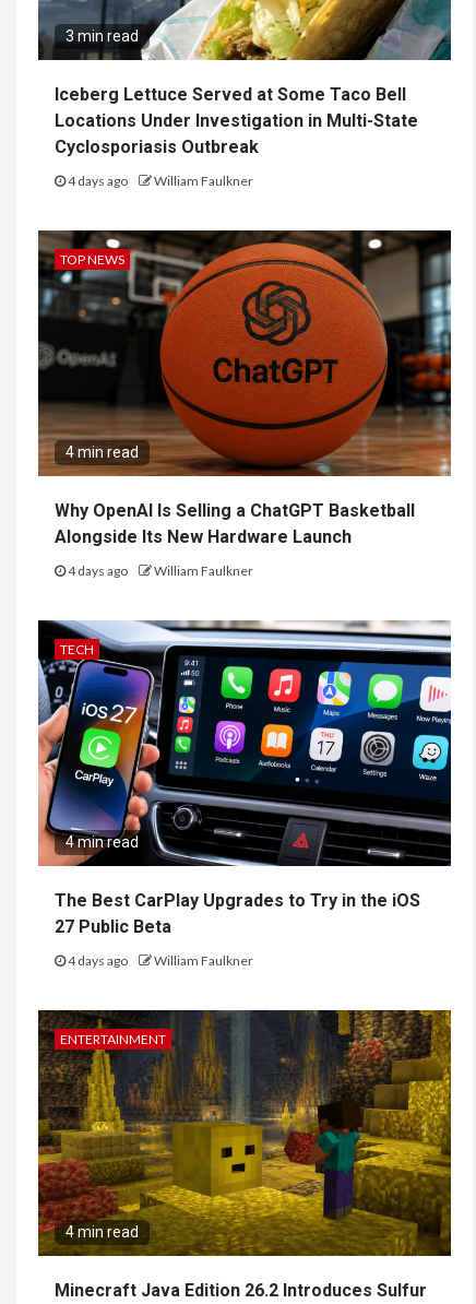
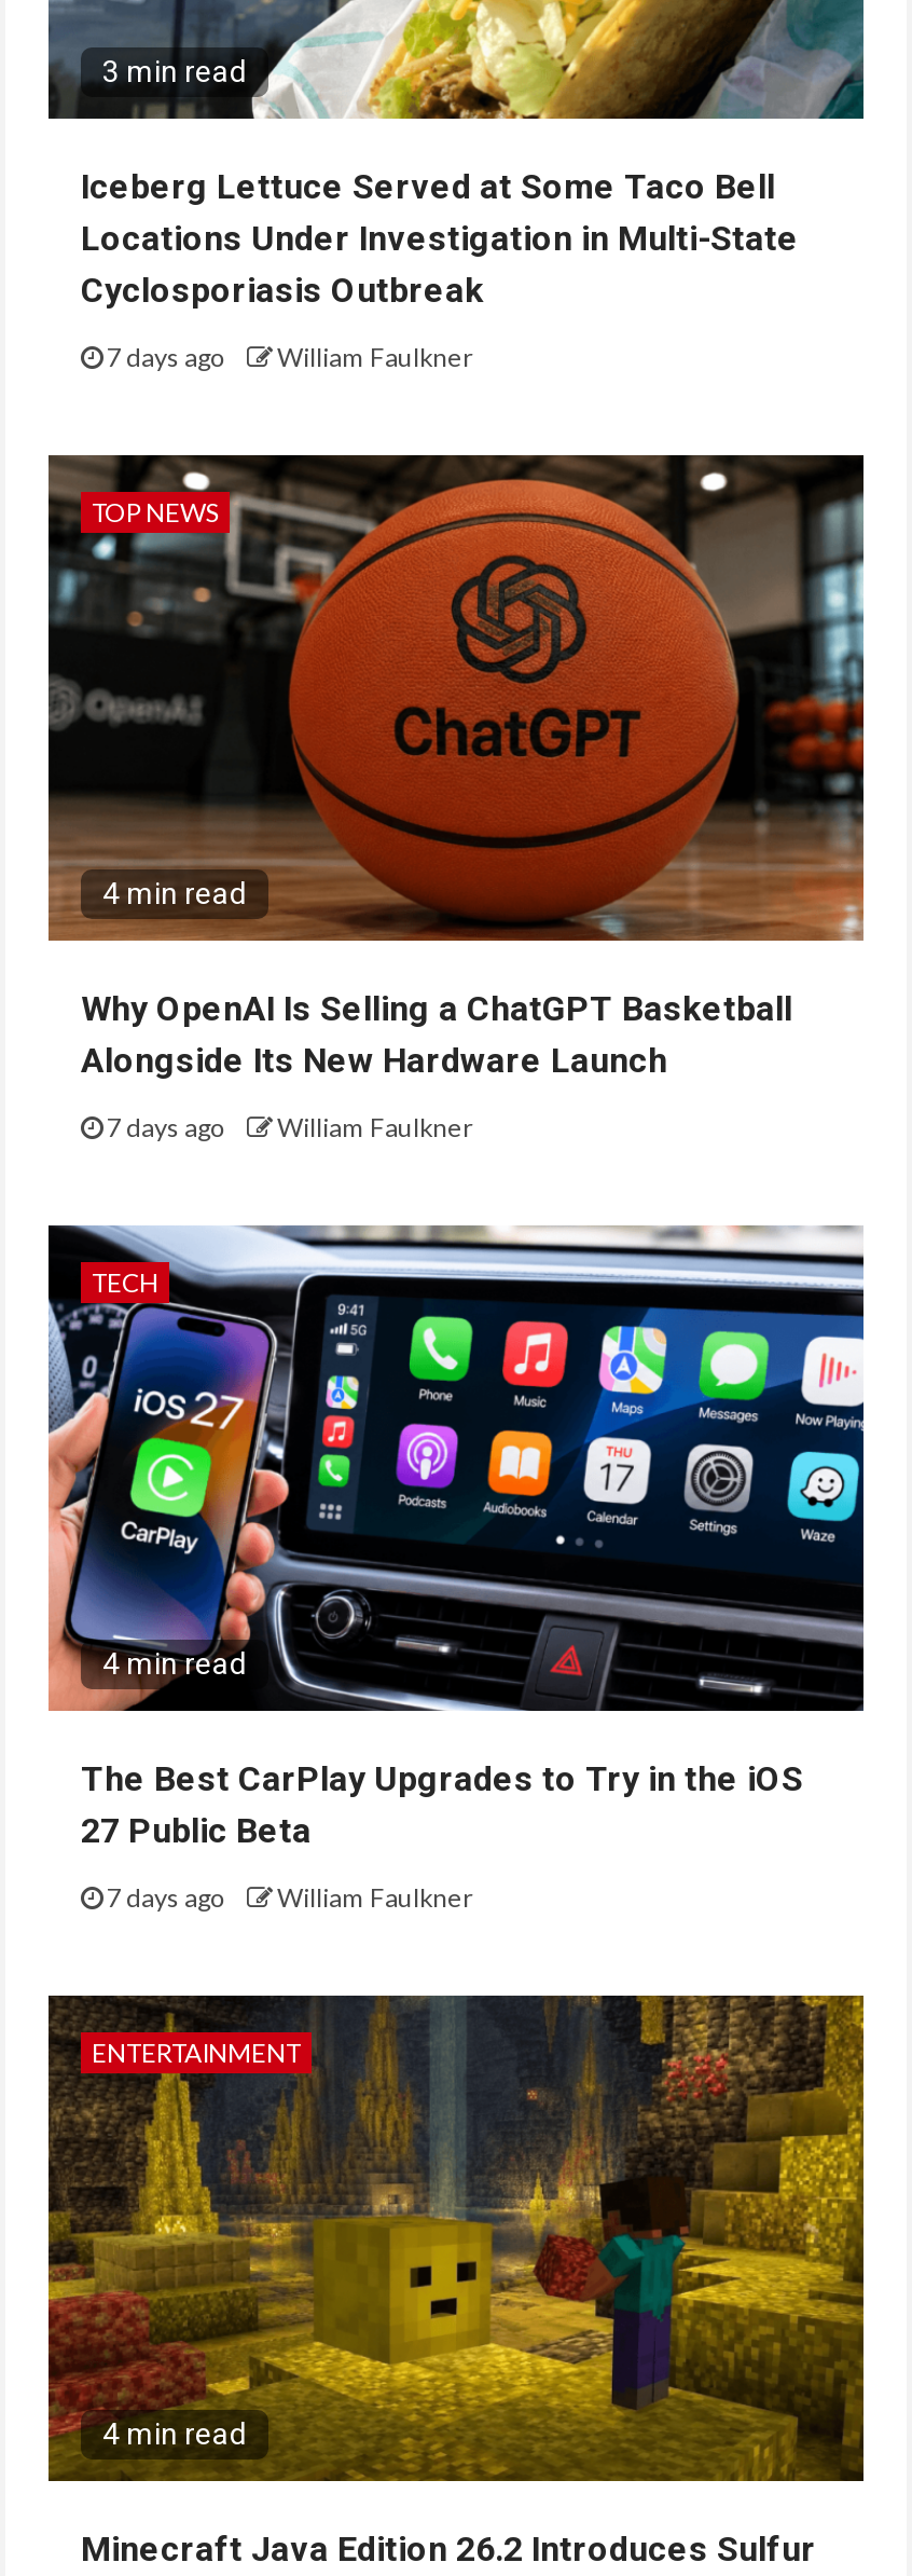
[66,173,253,189] 4 days ago William Faulkner -> [102,341,473,374] 7 days ago William Faulkner
[66,563,253,579] 4 days ago William Faulkner -> [102,1112,473,1144] 7 days ago William Faulkner
[66,953,253,969] 4 days ago William Faulkner -> [102,1882,473,1914] 7 days ago William Faulkner

